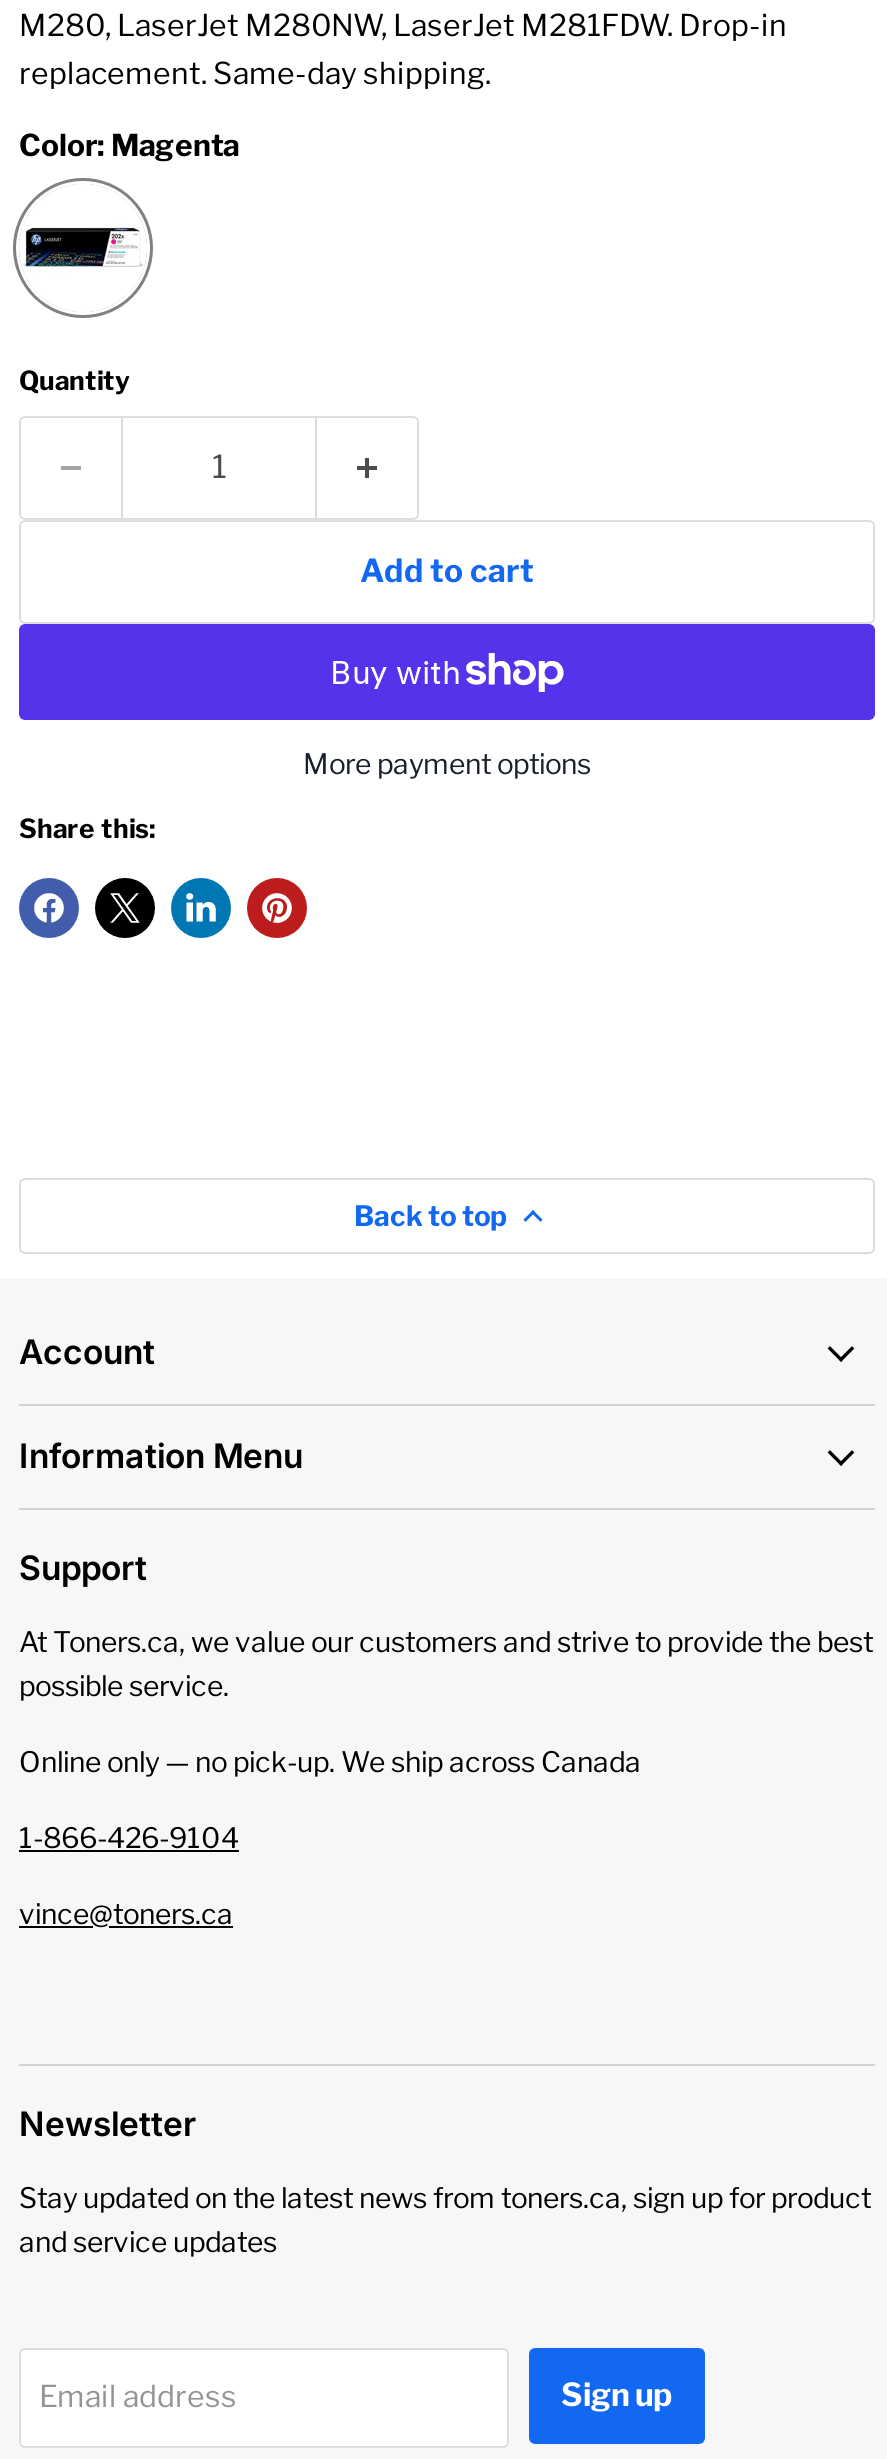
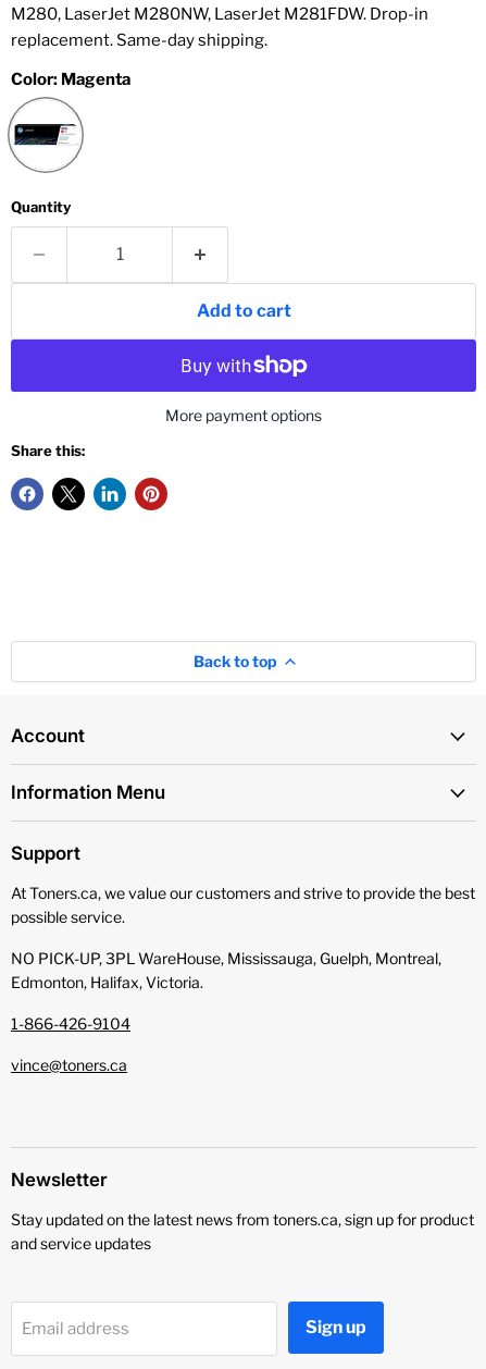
[19,1744,641,1778] Online only — no pick‑up. We ship across Canada -> [11,949,441,992] NO PICK-UP, 3PL WareHouse, Mississauga, Guelph, Montreal, | Edmonton, Halifax, Victoria.

